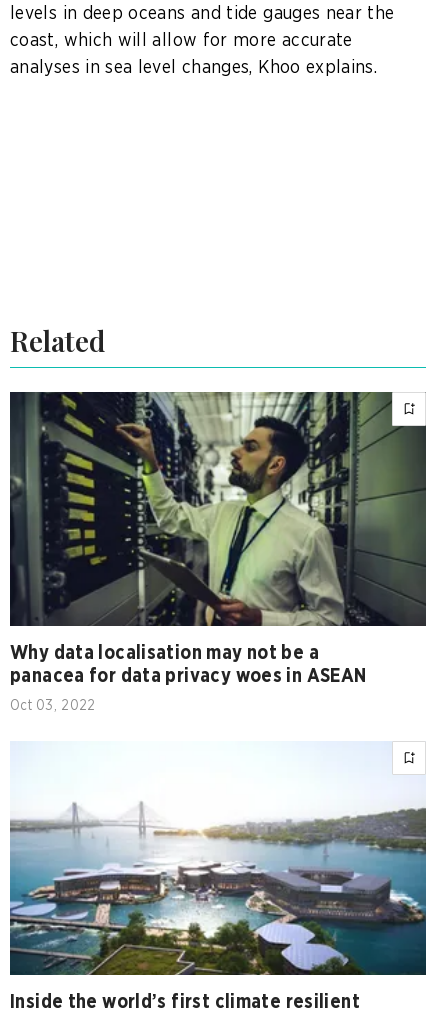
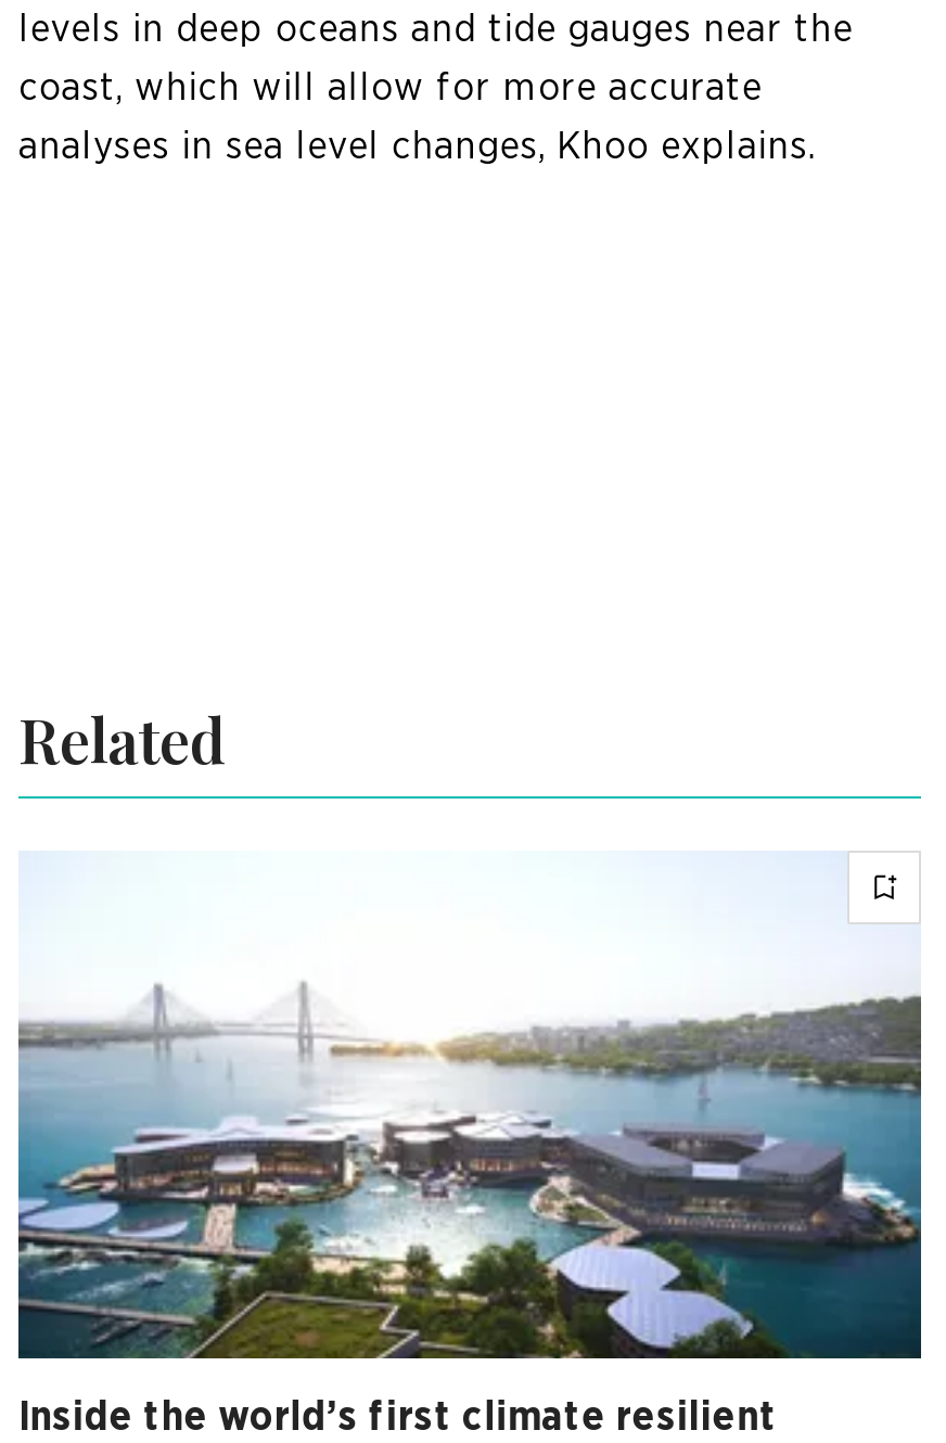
[9,391,427,713] [image] | Why data localisation may not be a | panacea for data privacy woes in ASEAN | Oct 03, 2022 -> none

